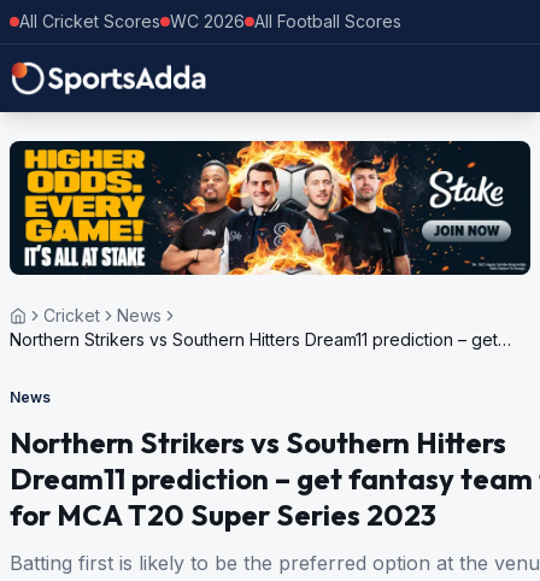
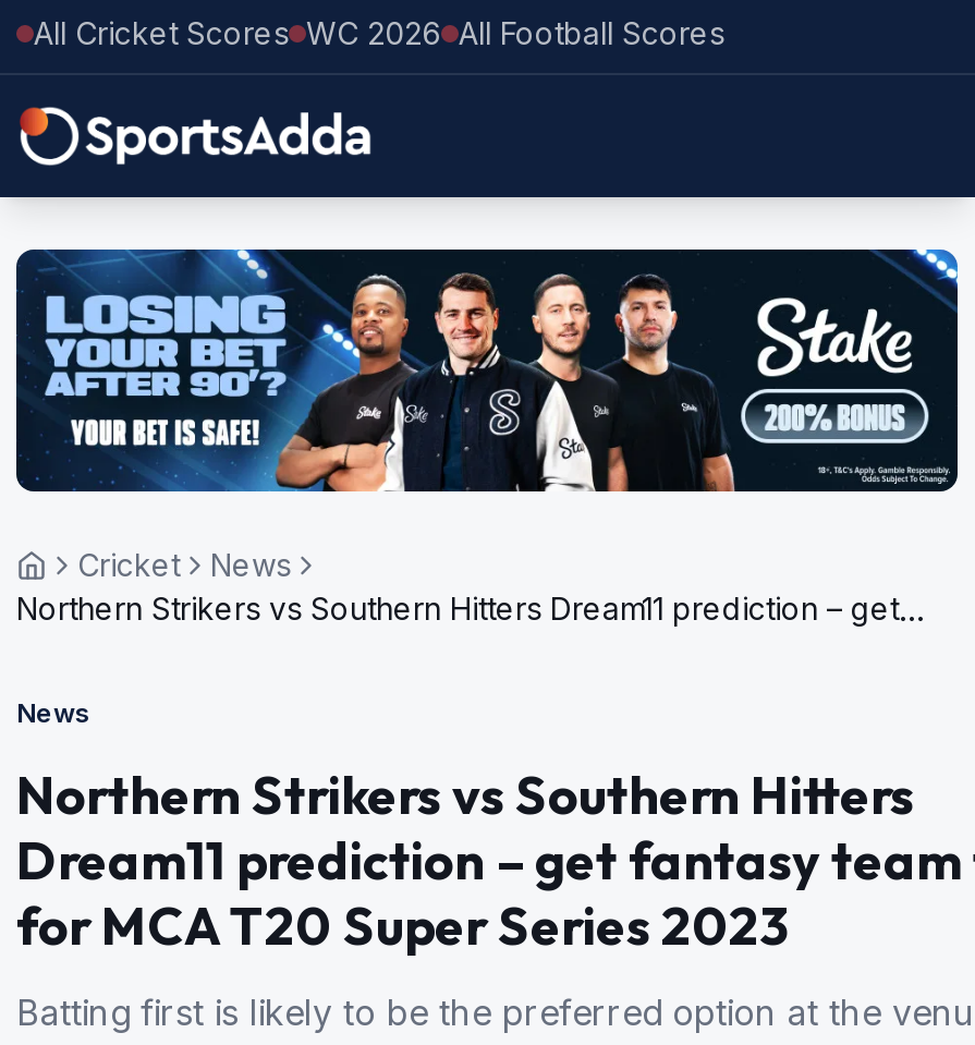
[13,140,532,276] [image] -> [19,247,960,494] [image]

